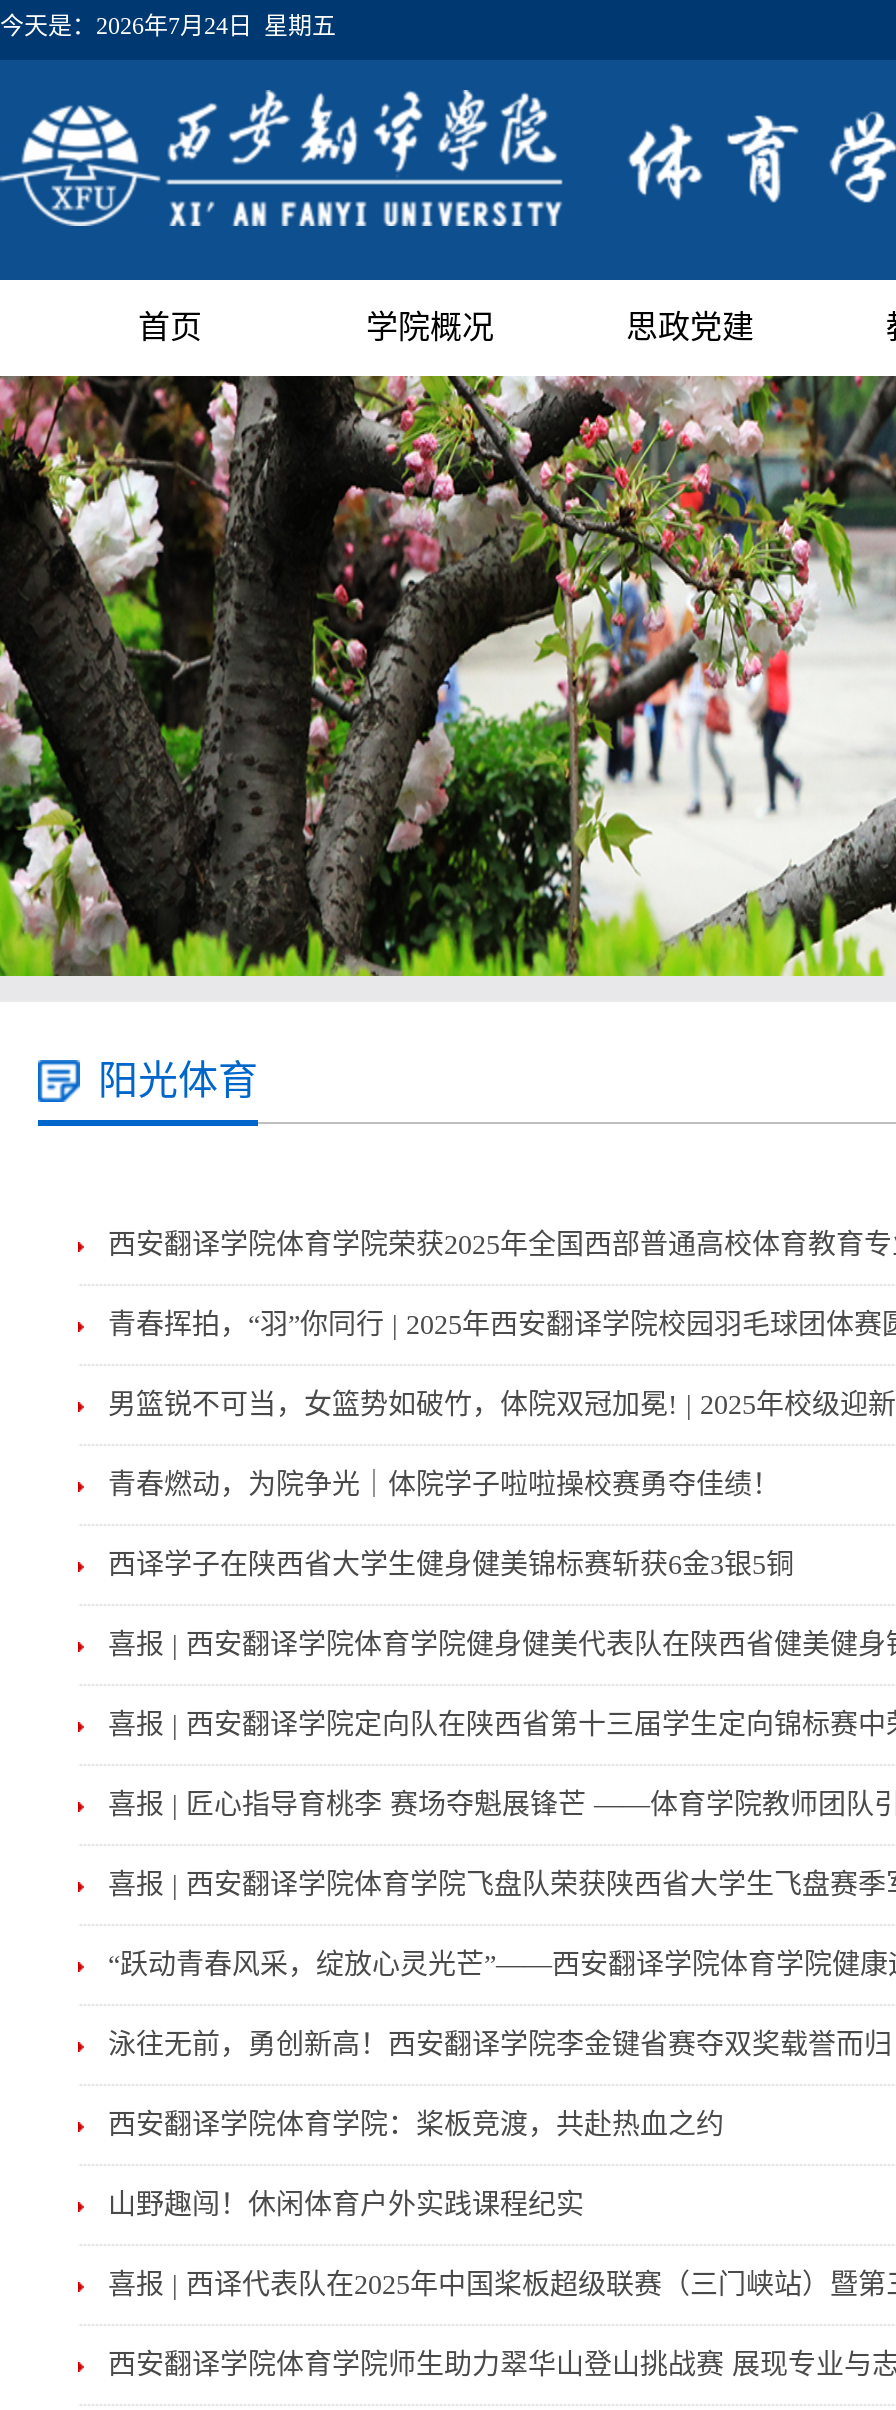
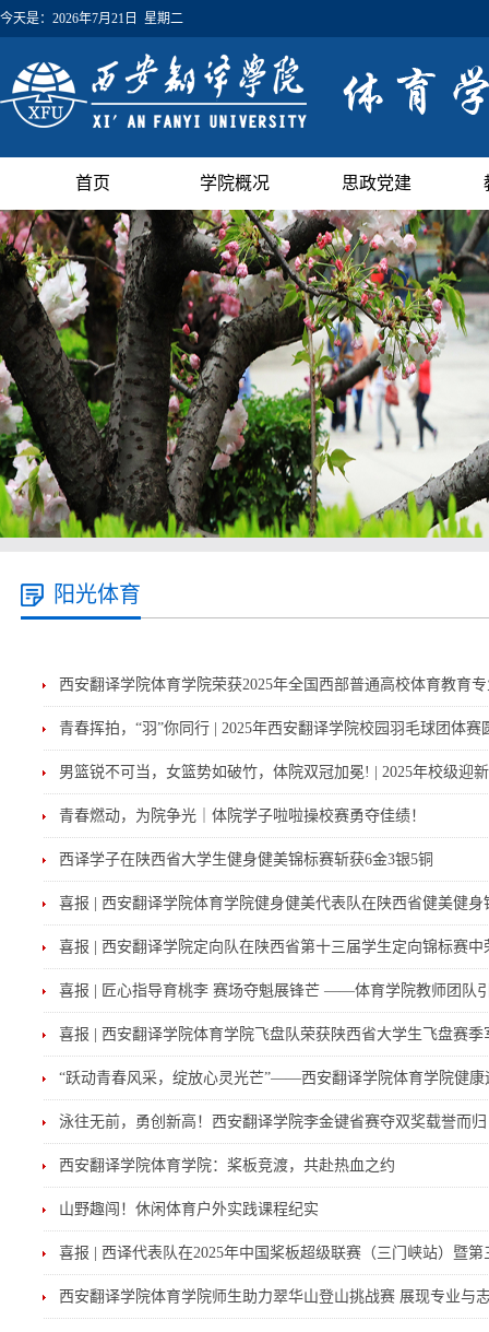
[0,12,336,40] 今天是：2026年7月24日 星期五 -> [0,11,183,26] 今天是：2026年7月21日 星期二

